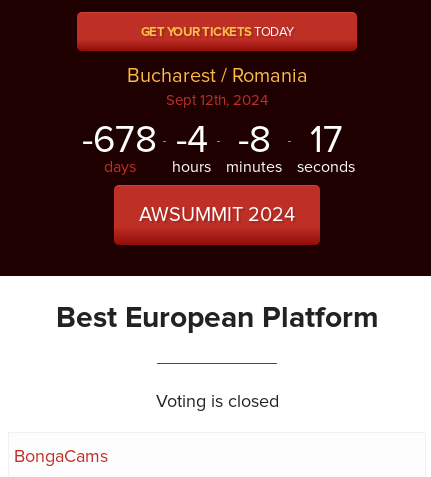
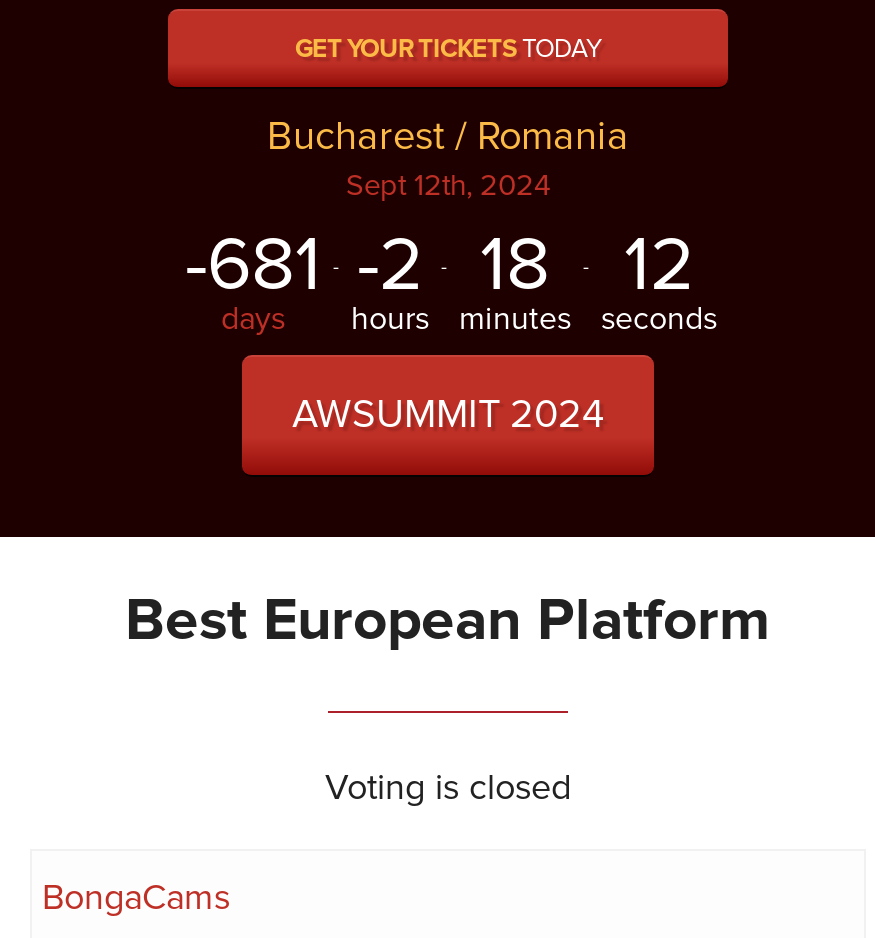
[82,117,157,163] -678 -> [185,219,321,311] -681
[175,117,207,163] -4 -> [357,219,423,311] -2
[237,117,270,163] -8 -> [480,219,550,311] 18
[309,117,342,163] 17 -> [624,219,694,311] 12

